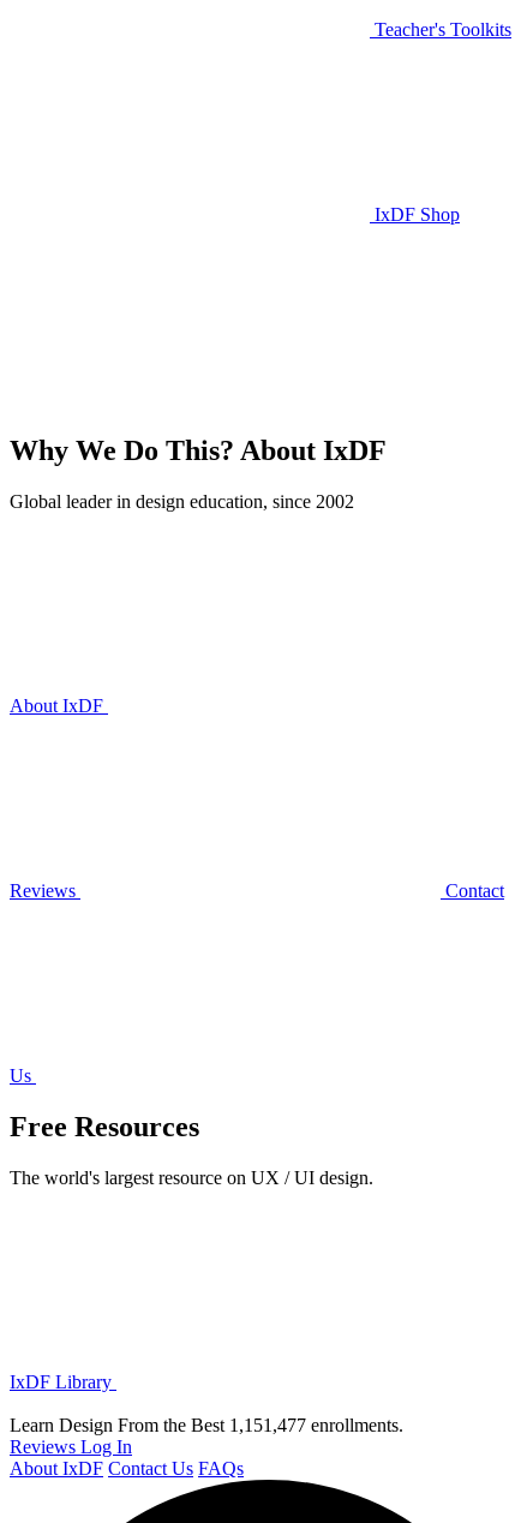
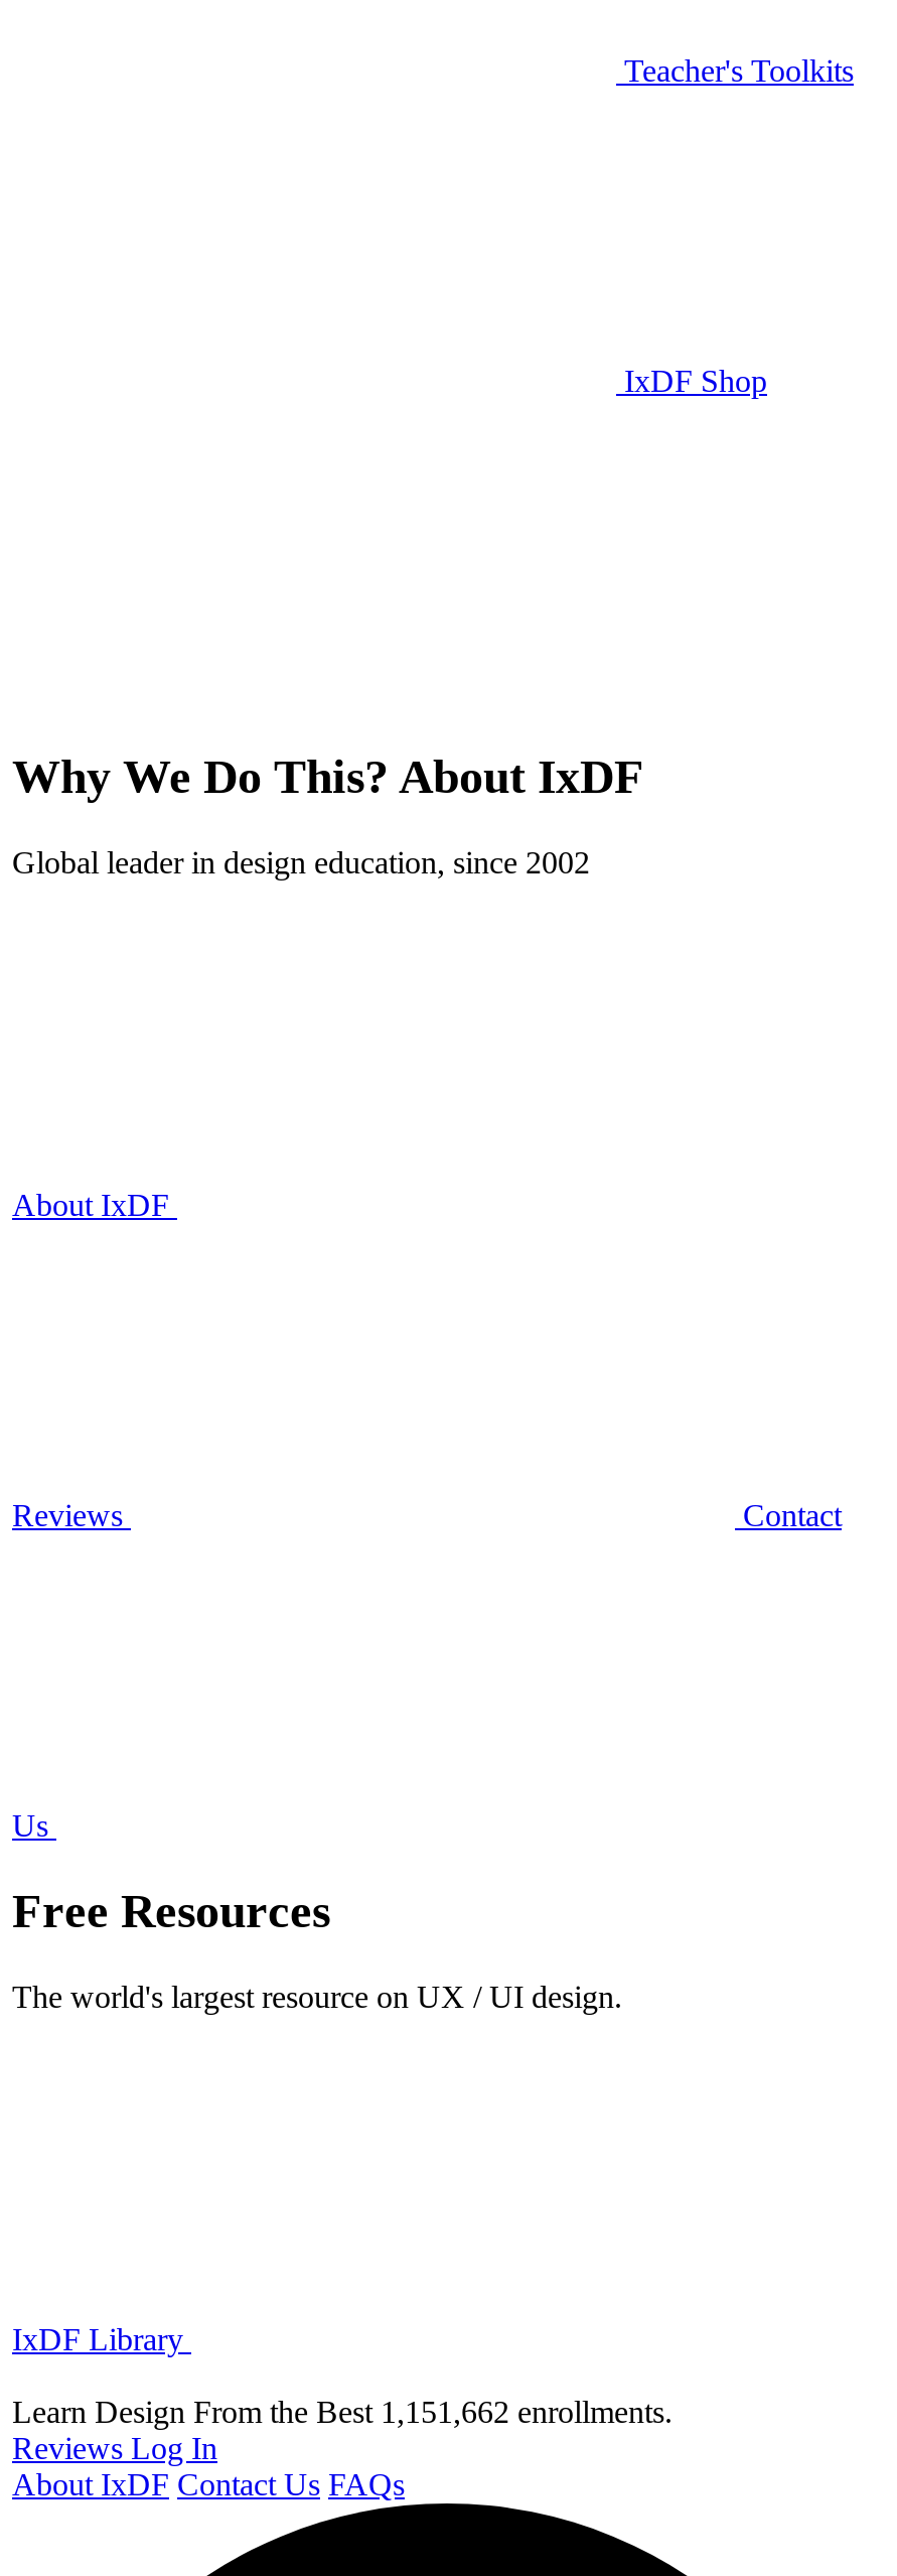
[10,1415,403,1435] Learn Design From the Best 1,151,477 enrollments. -> [12,2394,672,2428] Learn Design From the Best 1,151,662 enrollments.

